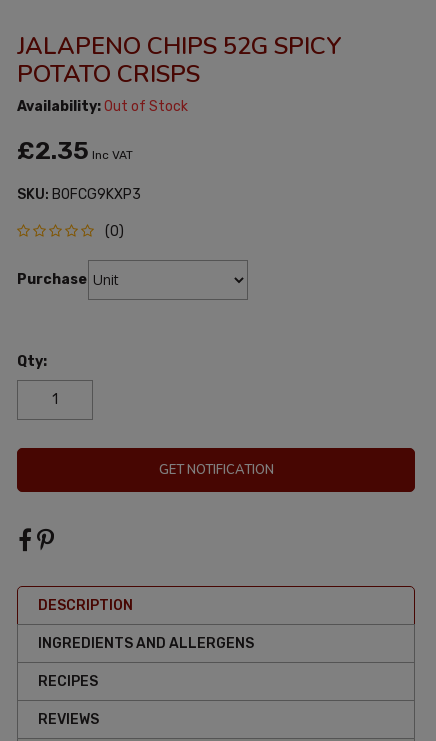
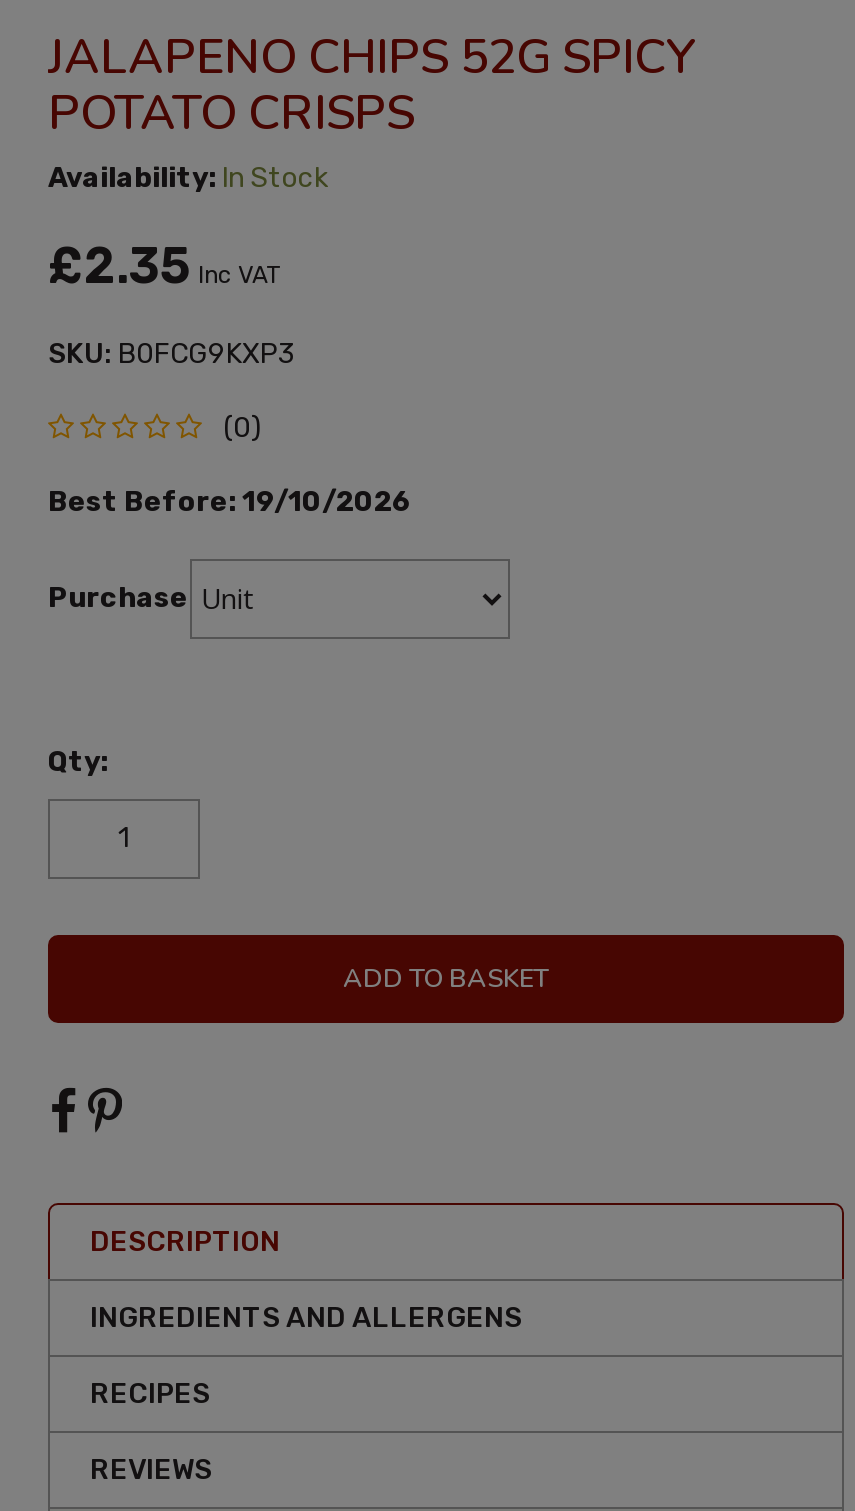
[17,98,188,115] Availability: Out of Stock -> [48,160,328,194] Availability: In Stock
none -> [48,484,412,518] Best Before: 19/10/2026
[158,461,273,479] GET NOTIFICATION -> [343,960,549,996] ADD TO BASKET

